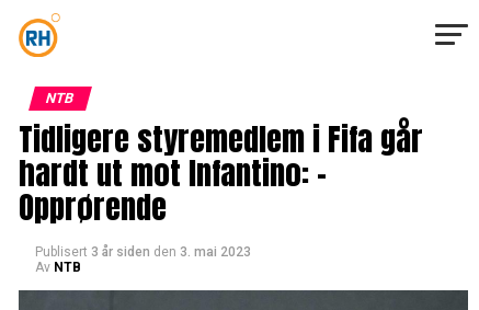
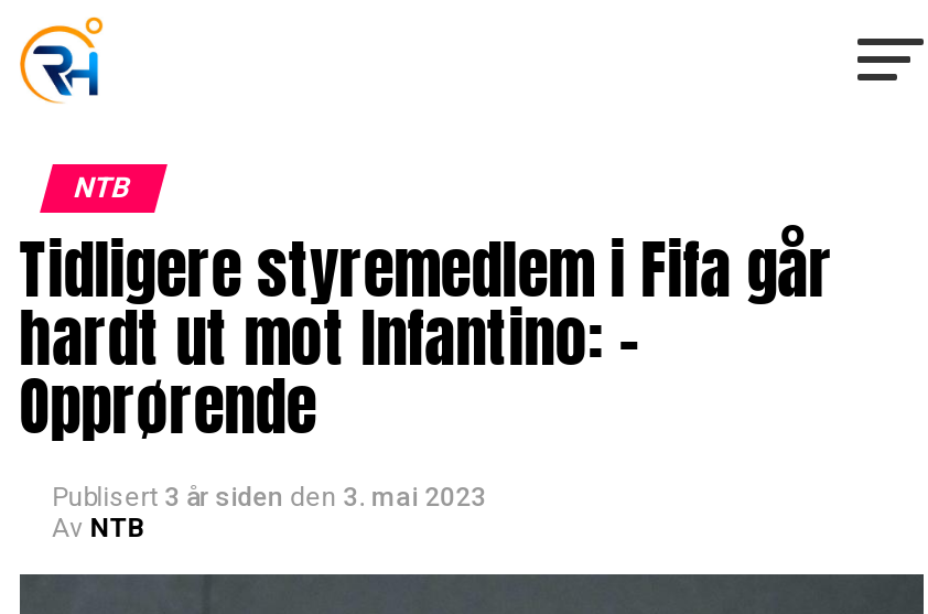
[20,14,59,58] [image] -> [24,17,104,105] [image]

